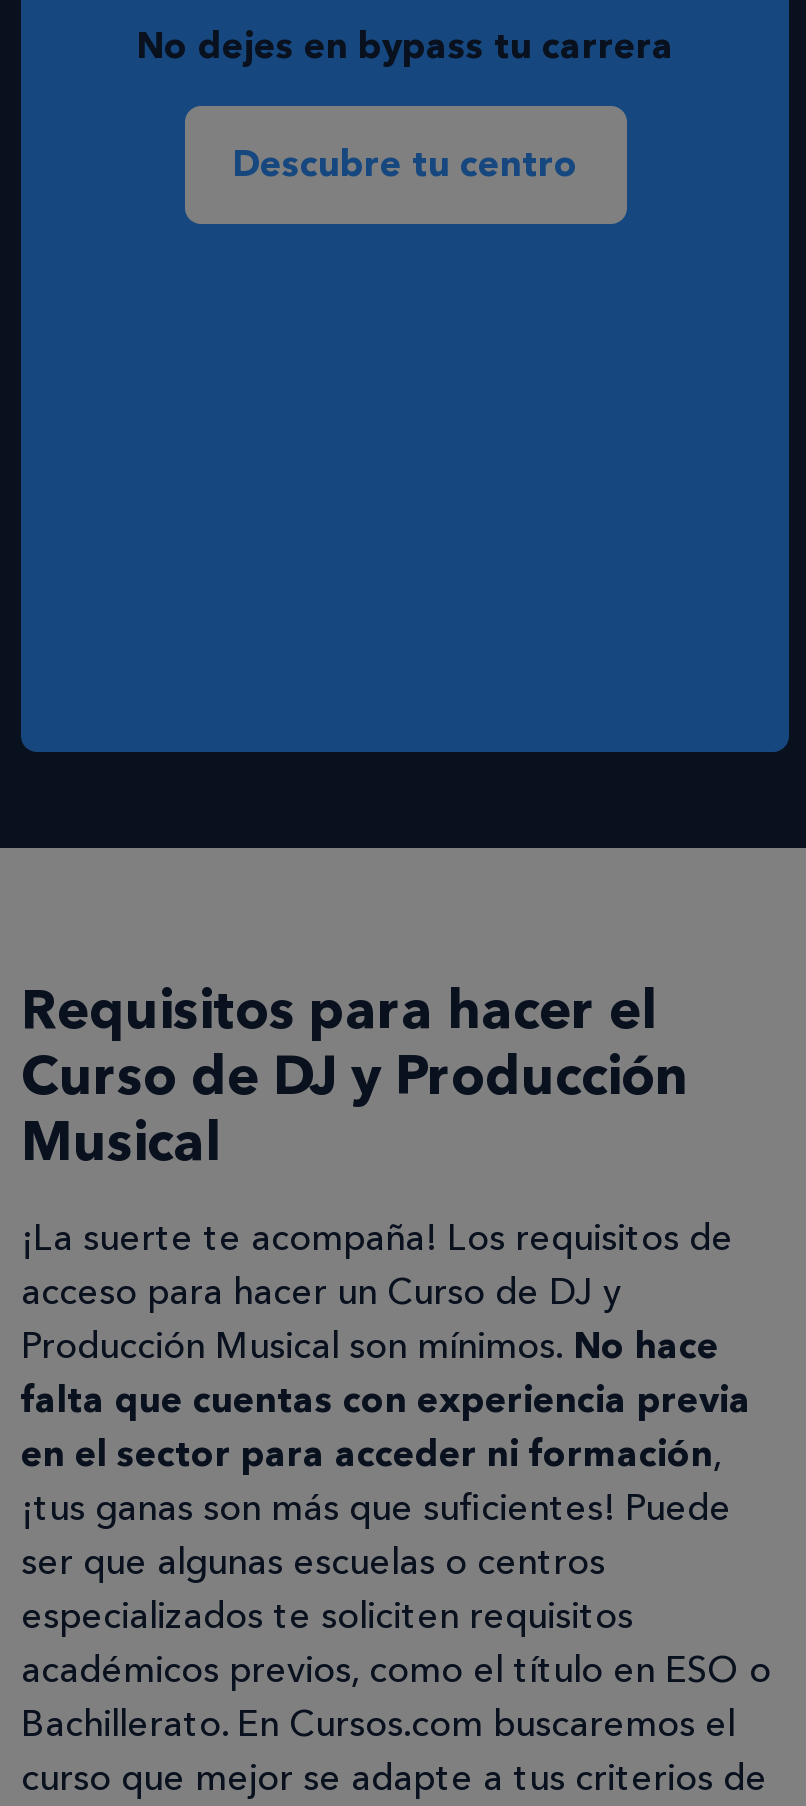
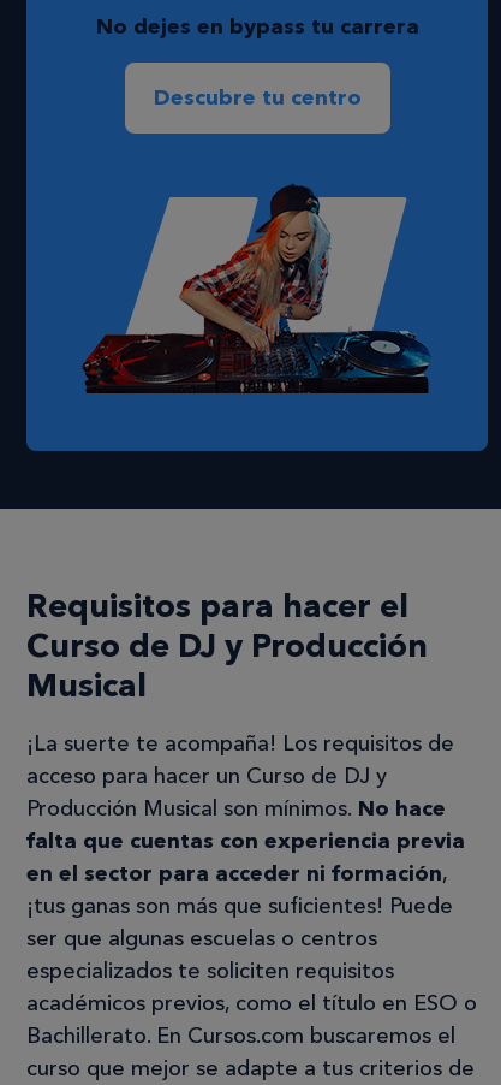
none -> [80,183,431,395] [image]

